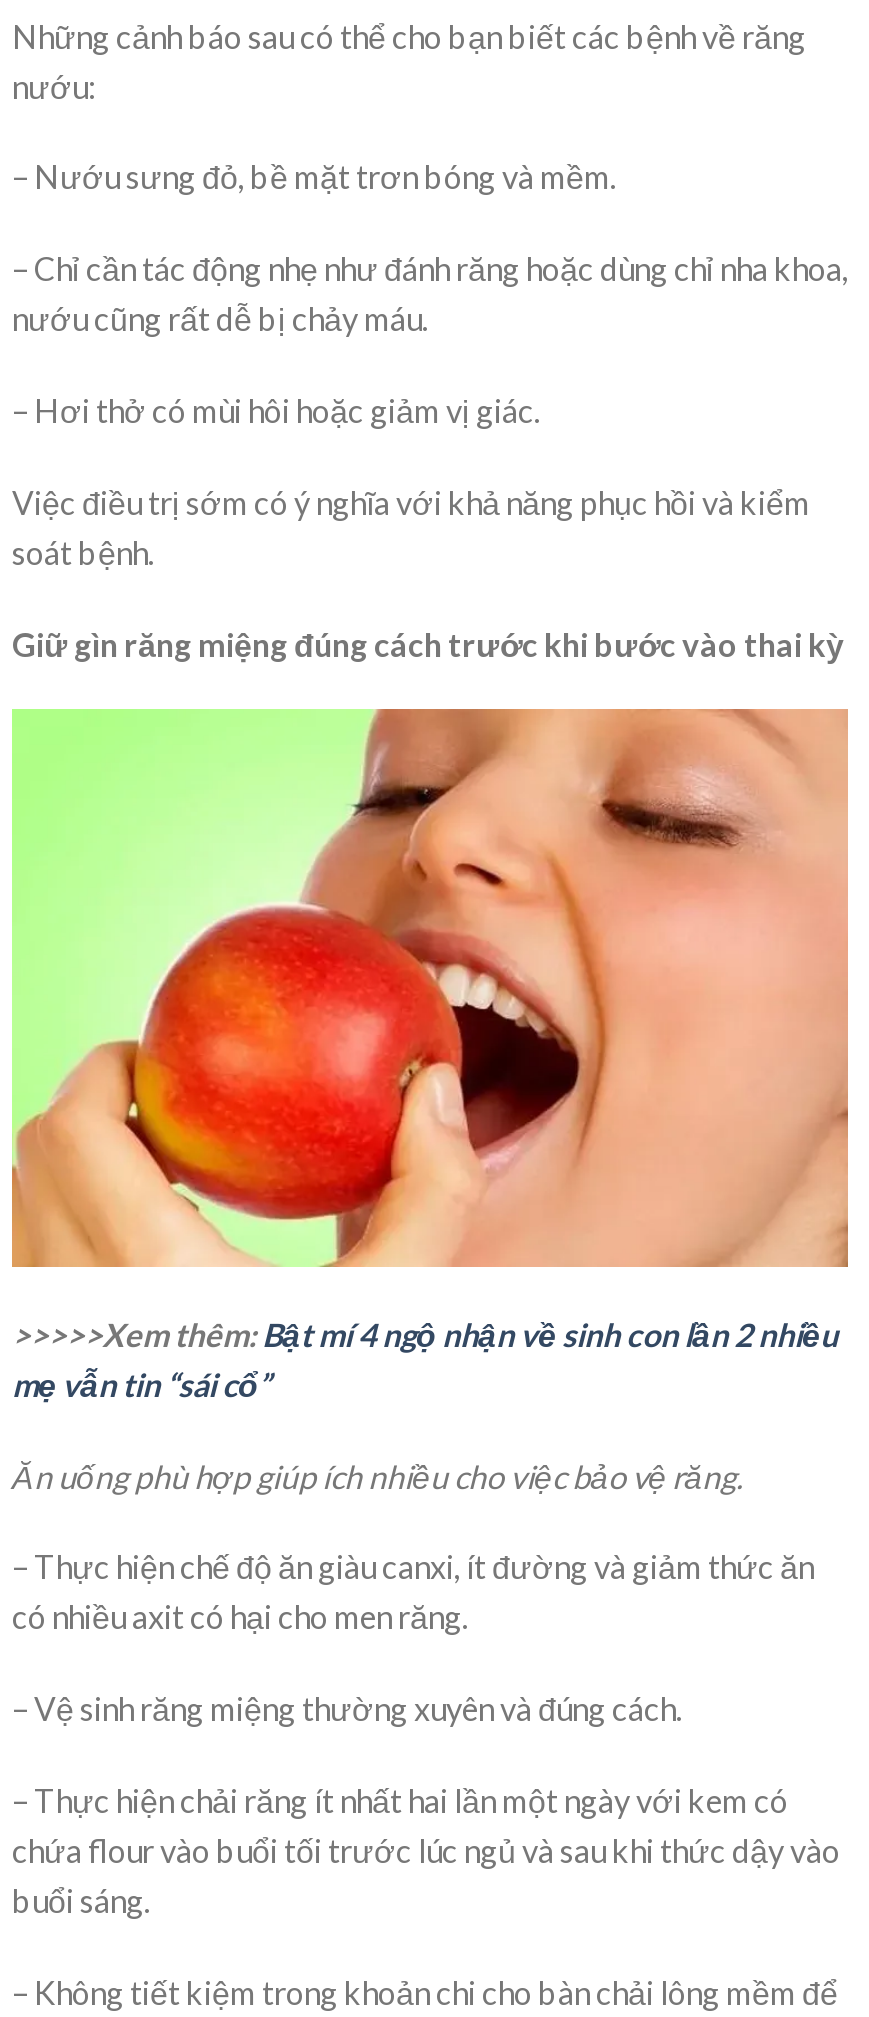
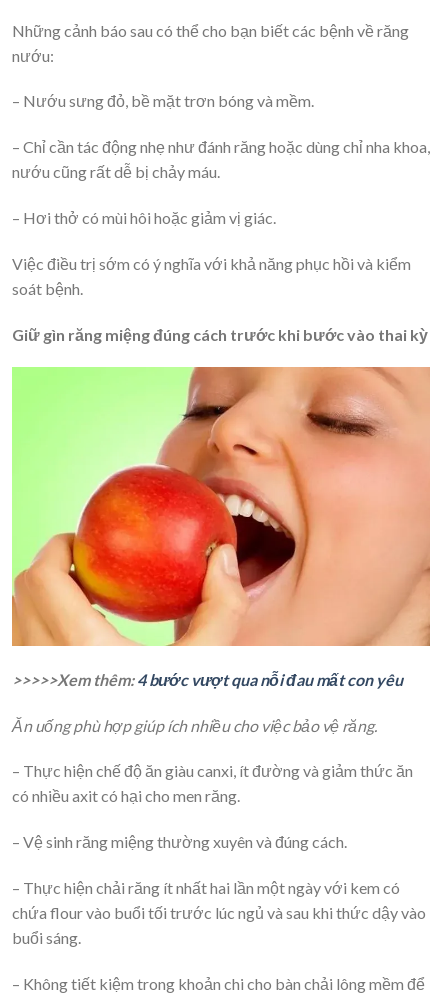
[12,1315,838,1403] >>>>>Xem thêm: Bật mí 4 ngộ nhận về sinh con lần 2 nhiều | mẹ vẫn tin “sái cổ” -> [12,670,403,689] >>>>>Xem thêm:4 bước vượt qua nỗi đau mất con yêu

